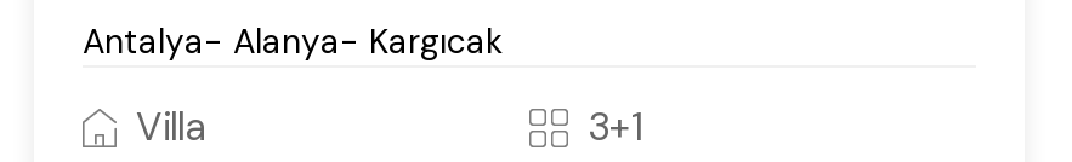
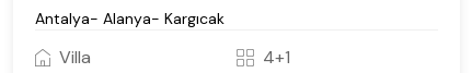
[588,103,643,154] 3+1 -> [263,46,290,69] 4+1

